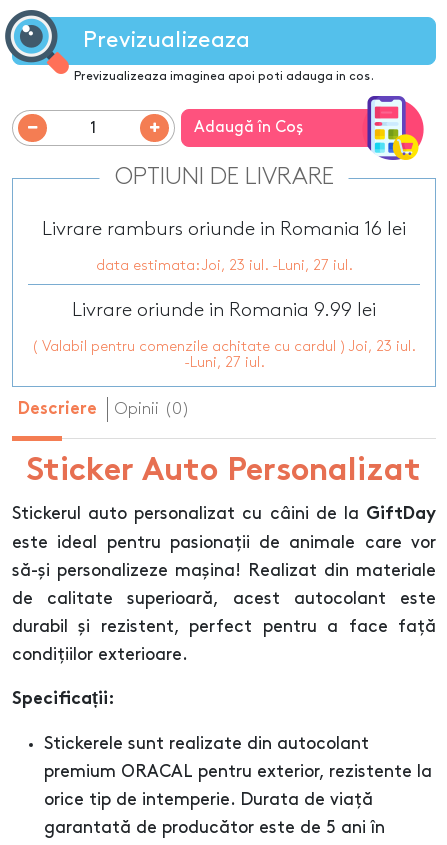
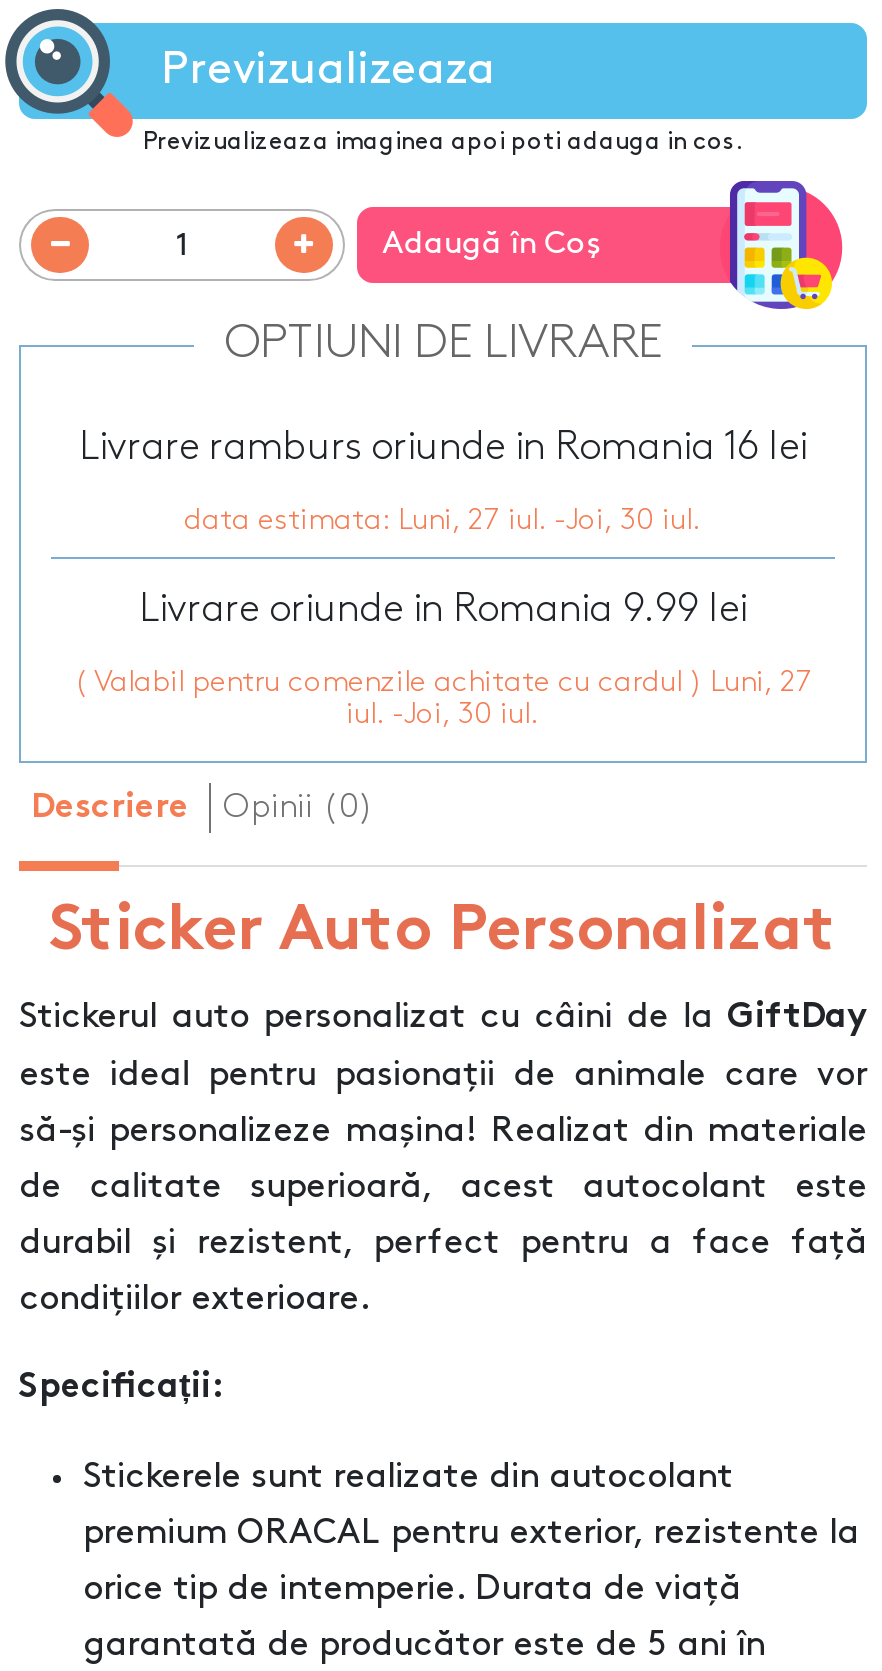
[95,259,352,273] data estimata: Joi, 23 iul. -Luni, 27 iul. -> [184,507,702,535] data estimata: Luni, 27 iul. -Joi, 30 iul.
[32,340,416,370] ( Valabil pentru comenzile achitate cu cardul ) Joi, 23 iul. | -Luni, 27 iul. -> [74,669,812,729] ( Valabil pentru comenzile achitate cu cardul ) Luni, 27 | iul. -Joi, 30 iul.

